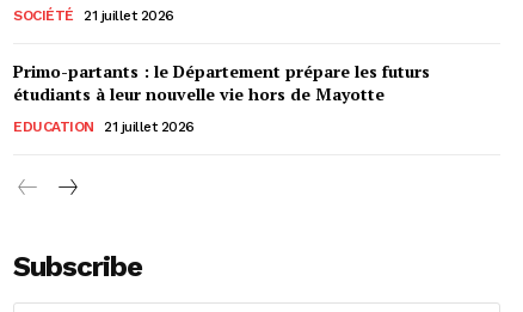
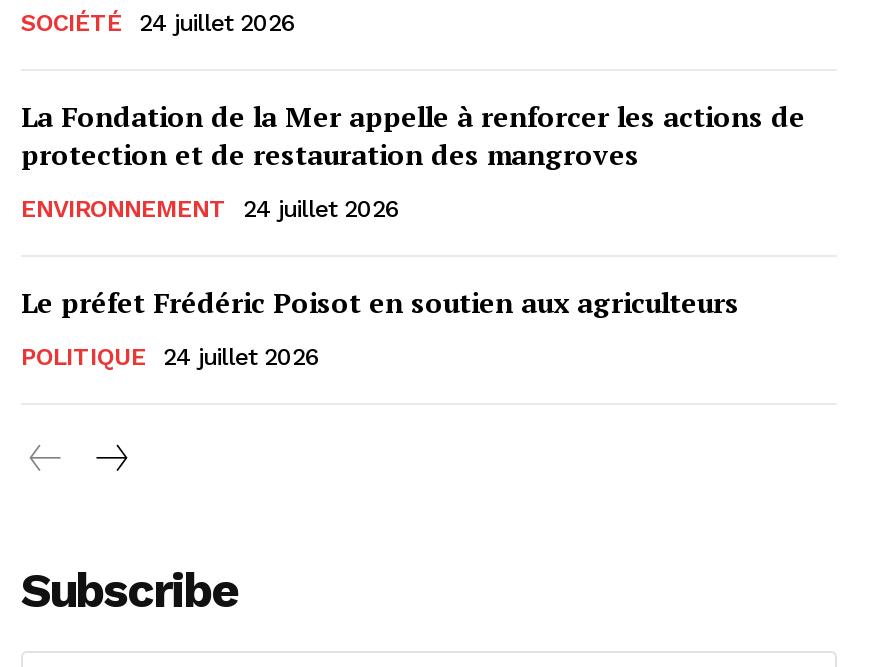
[13,7,430,135] 21 juillet 2026 | Primo-partants : le Département prépare les futurs | étudiants à leur nouvelle vie hors de Mayotte | EDUCATION | 21 juillet 2026 -> [21,9,805,371] 24 juillet 2026 | La Fondation de la Mer appelle à renforcer les actions de | protection et de restauration des mangroves | ENVIRONNEMENT | 24 juillet 2026 | Le préfet Frédéric Poisot en soutien aux agriculteurs | POLITIQUE | 24 juillet 2026

